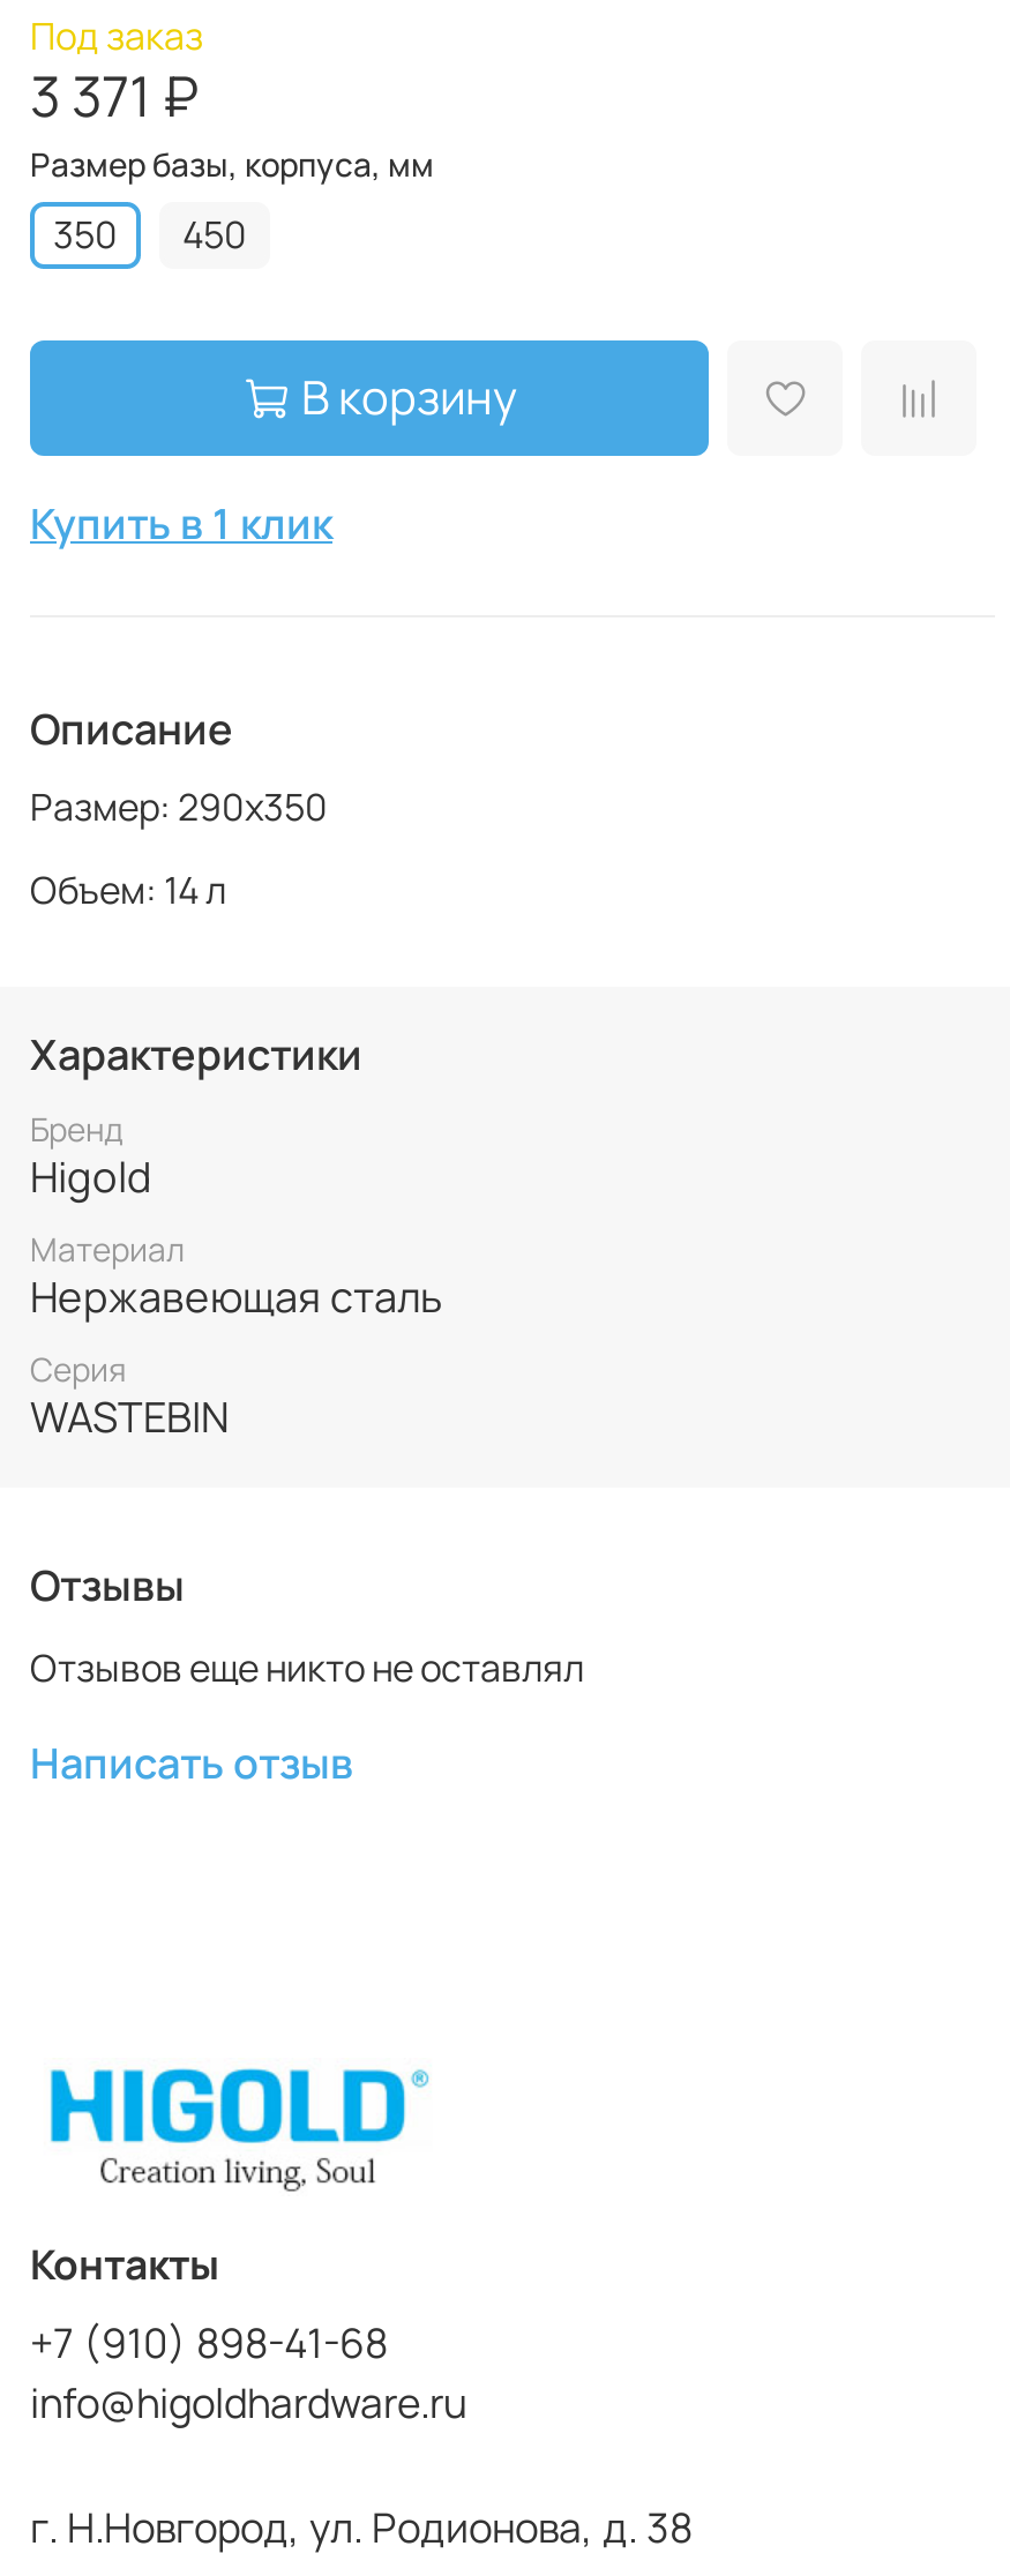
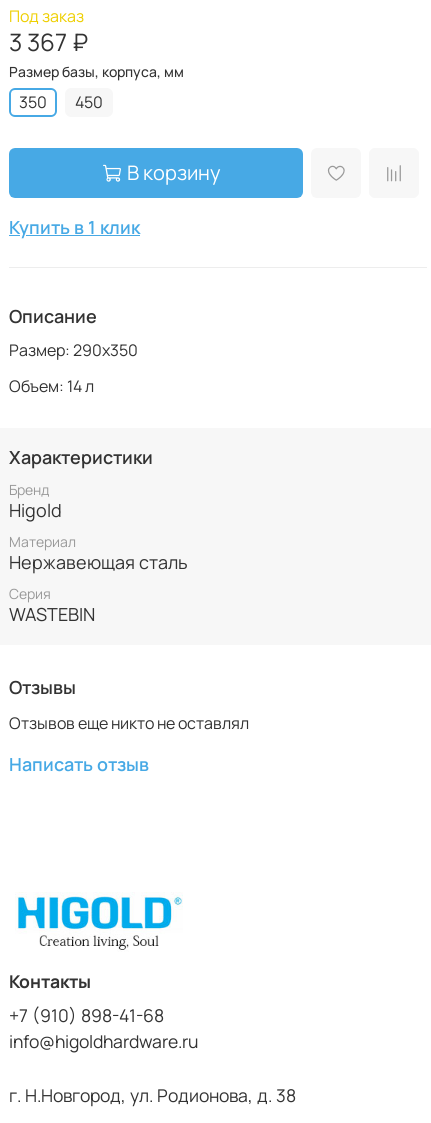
[30,56,199,132] 3 371 ₽ -> [9,25,88,58] 3 367 ₽

